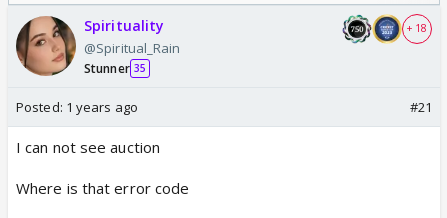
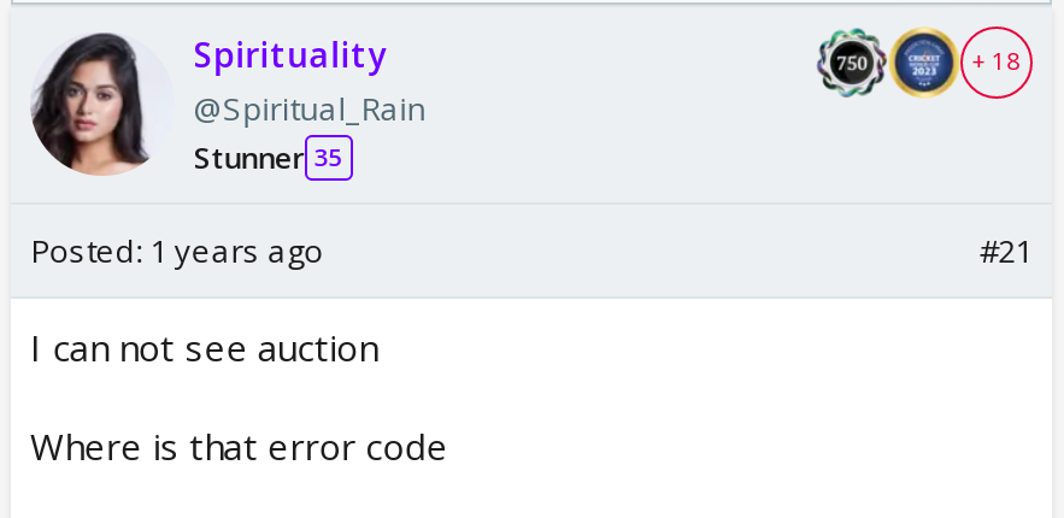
[15,16,77,76] [image] -> [30,31,175,173] [image]

